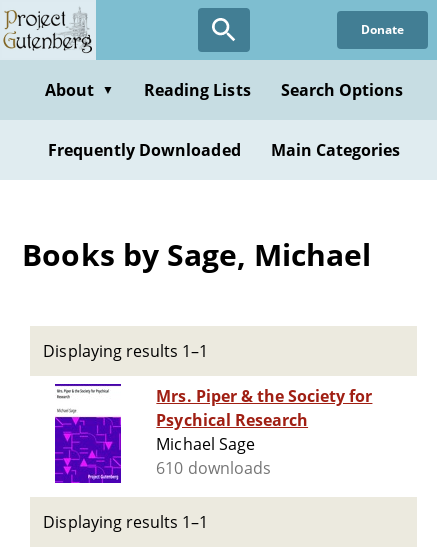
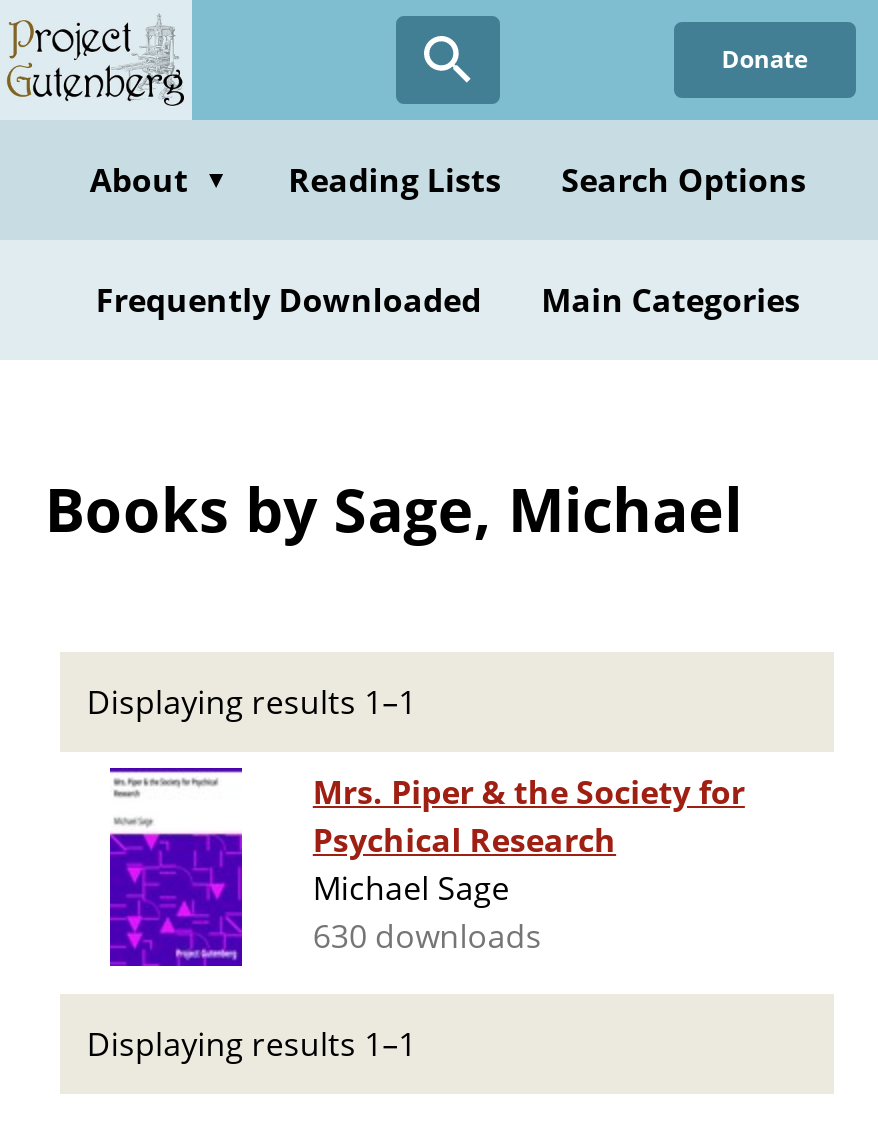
[156,457,271,479] 610 downloads -> [313,914,542,958] 630 downloads

